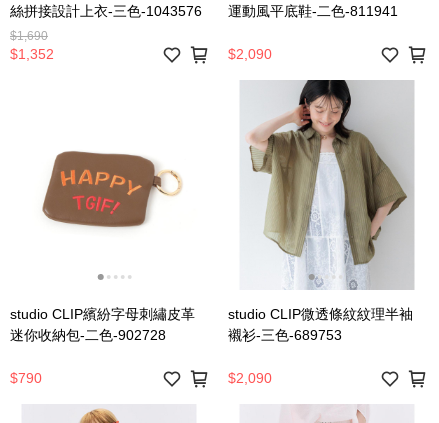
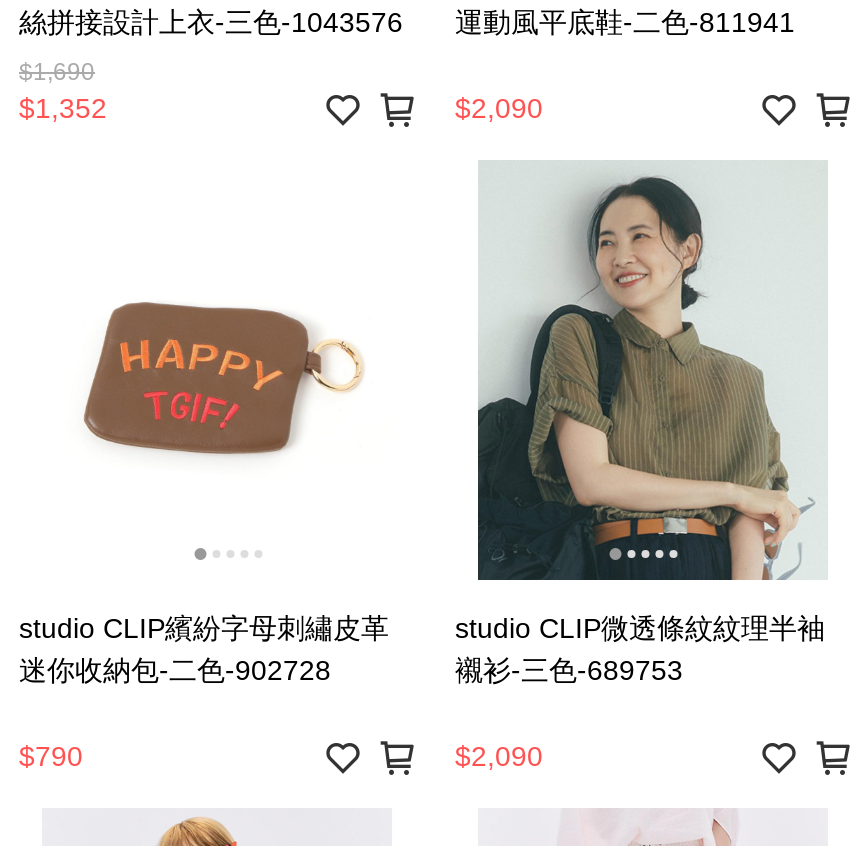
[239,79,413,290] [image] -> [475,160,823,582] [image]

